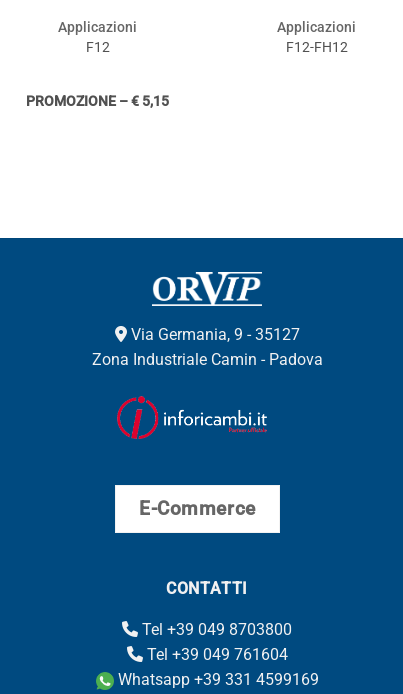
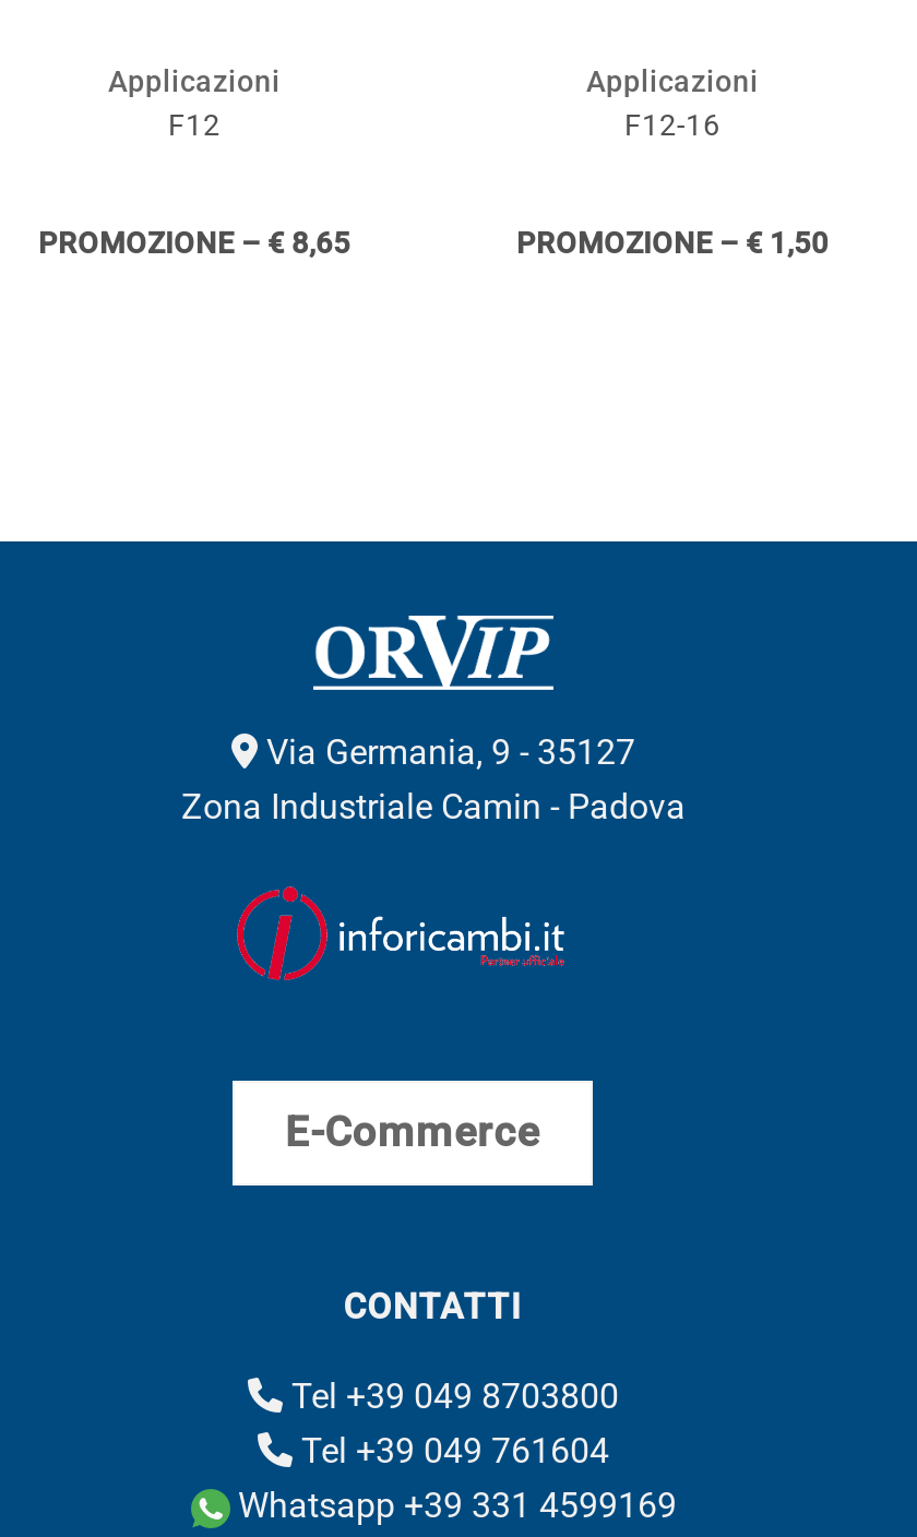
[285,39,347,55] F12-FH12 -> [516,107,829,259] F12-16 | PROMOZIONE – € 1,50
[26,93,169,109] PROMOZIONE – € 5,15 -> [38,224,350,259] PROMOZIONE – € 8,65

